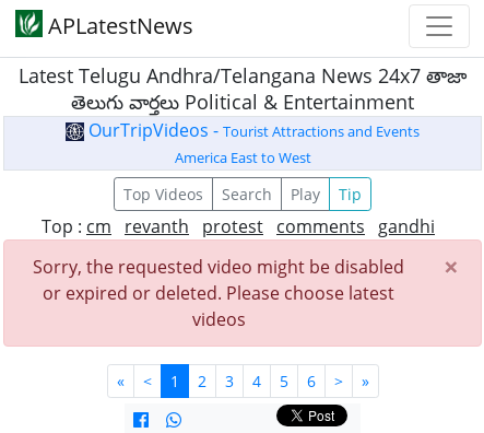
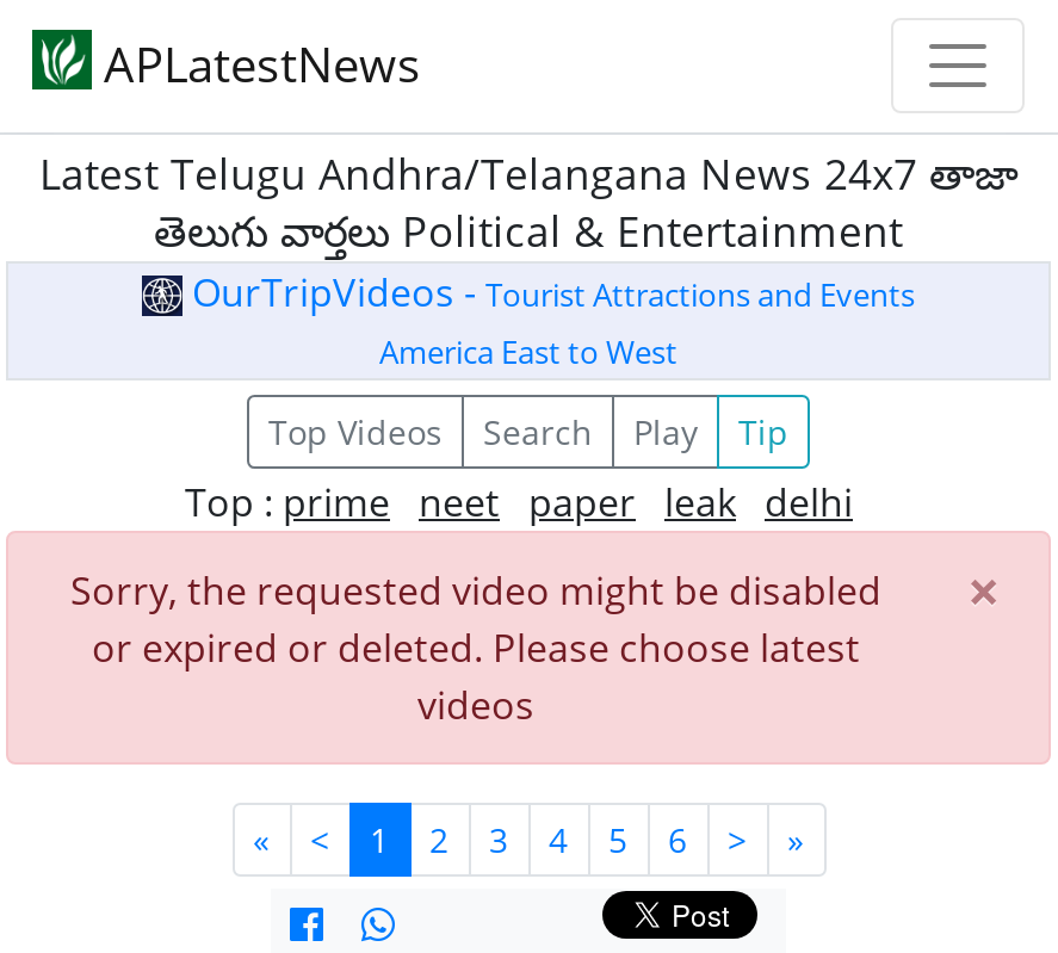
[42,214,435,238] Top : cm revanth protest comments gandhi -> [185,476,853,528] Top : prime neet paper leak delhi

